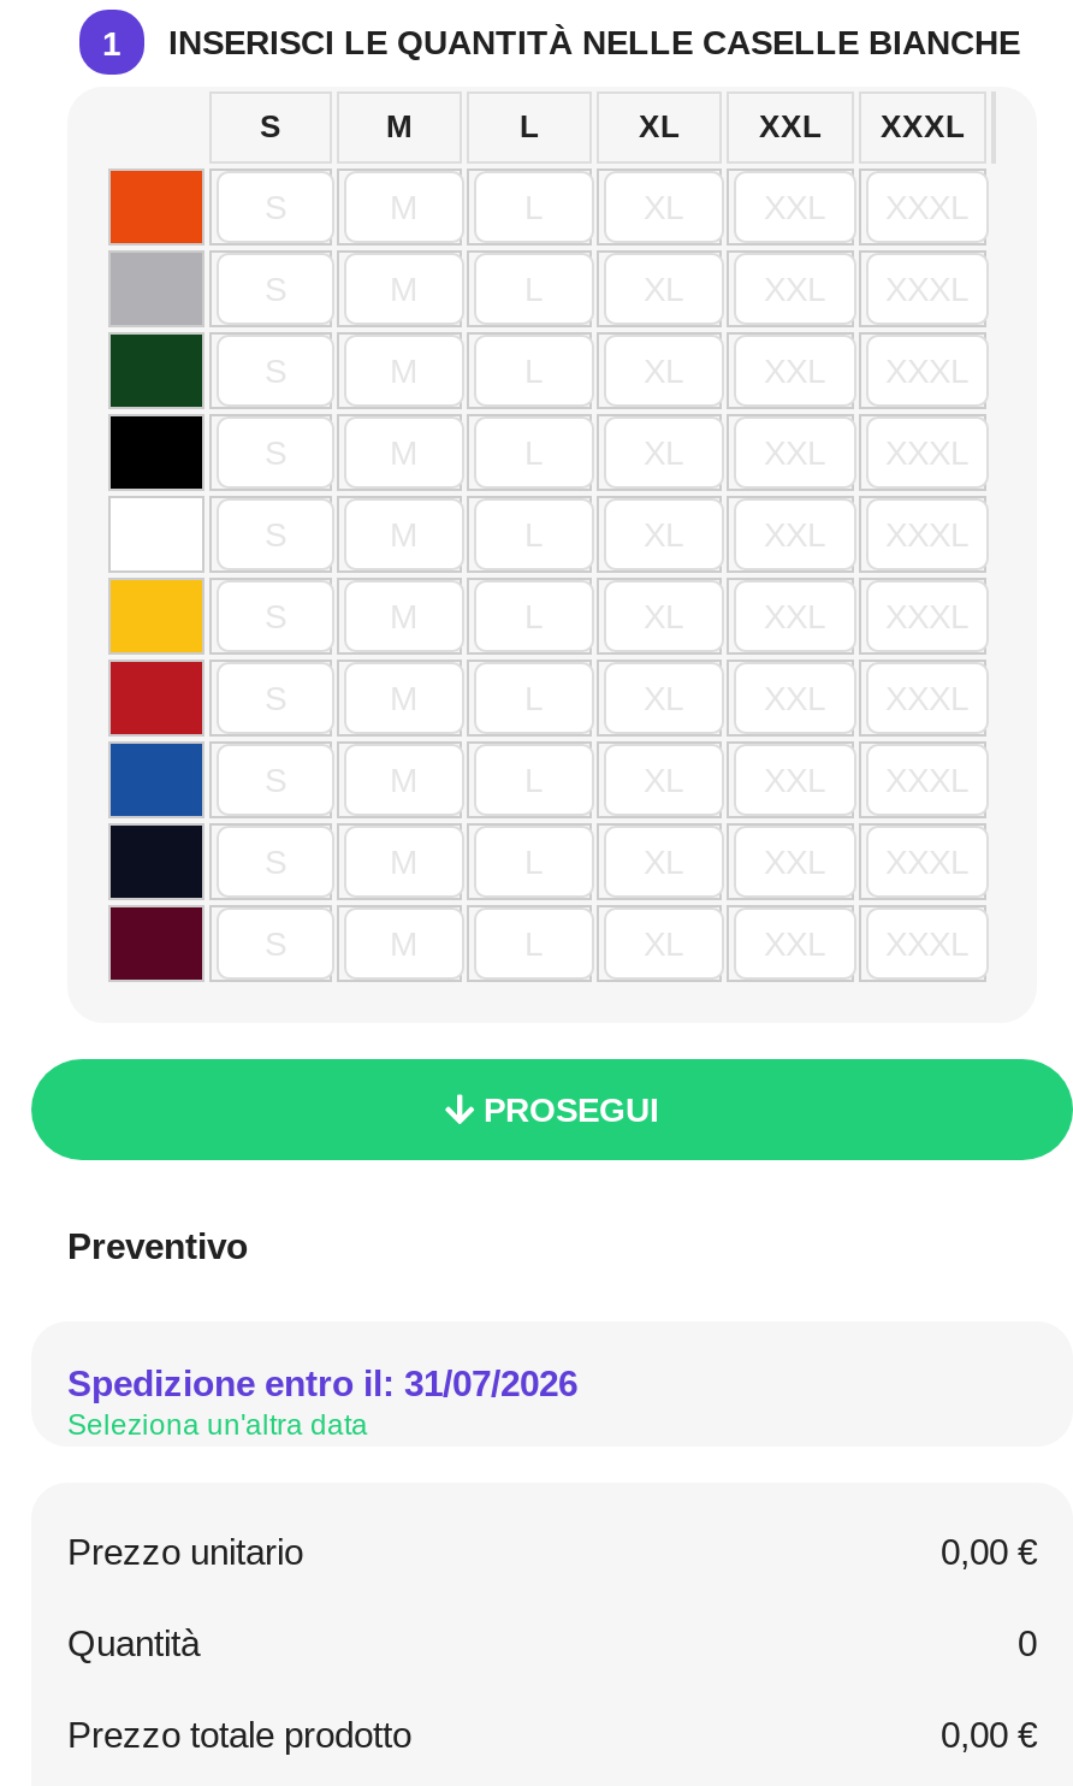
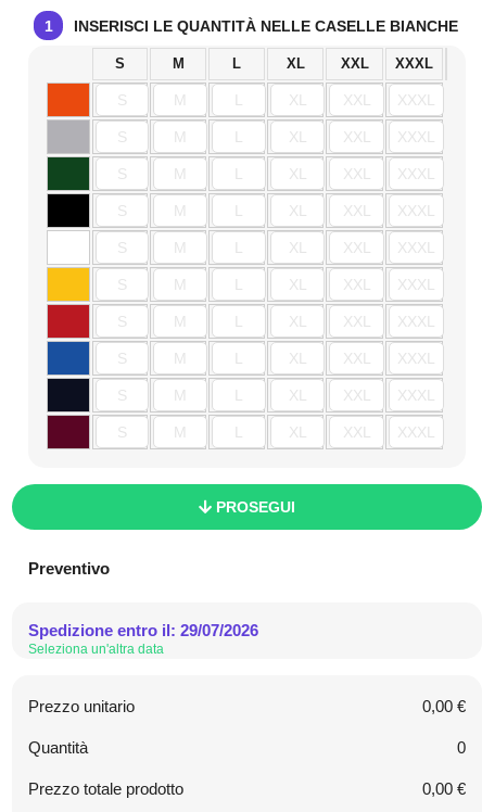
[67,1362,577,1403] Spedizione entro il: 31/07/2026 -> [28,621,258,639] Spedizione entro il: 29/07/2026

